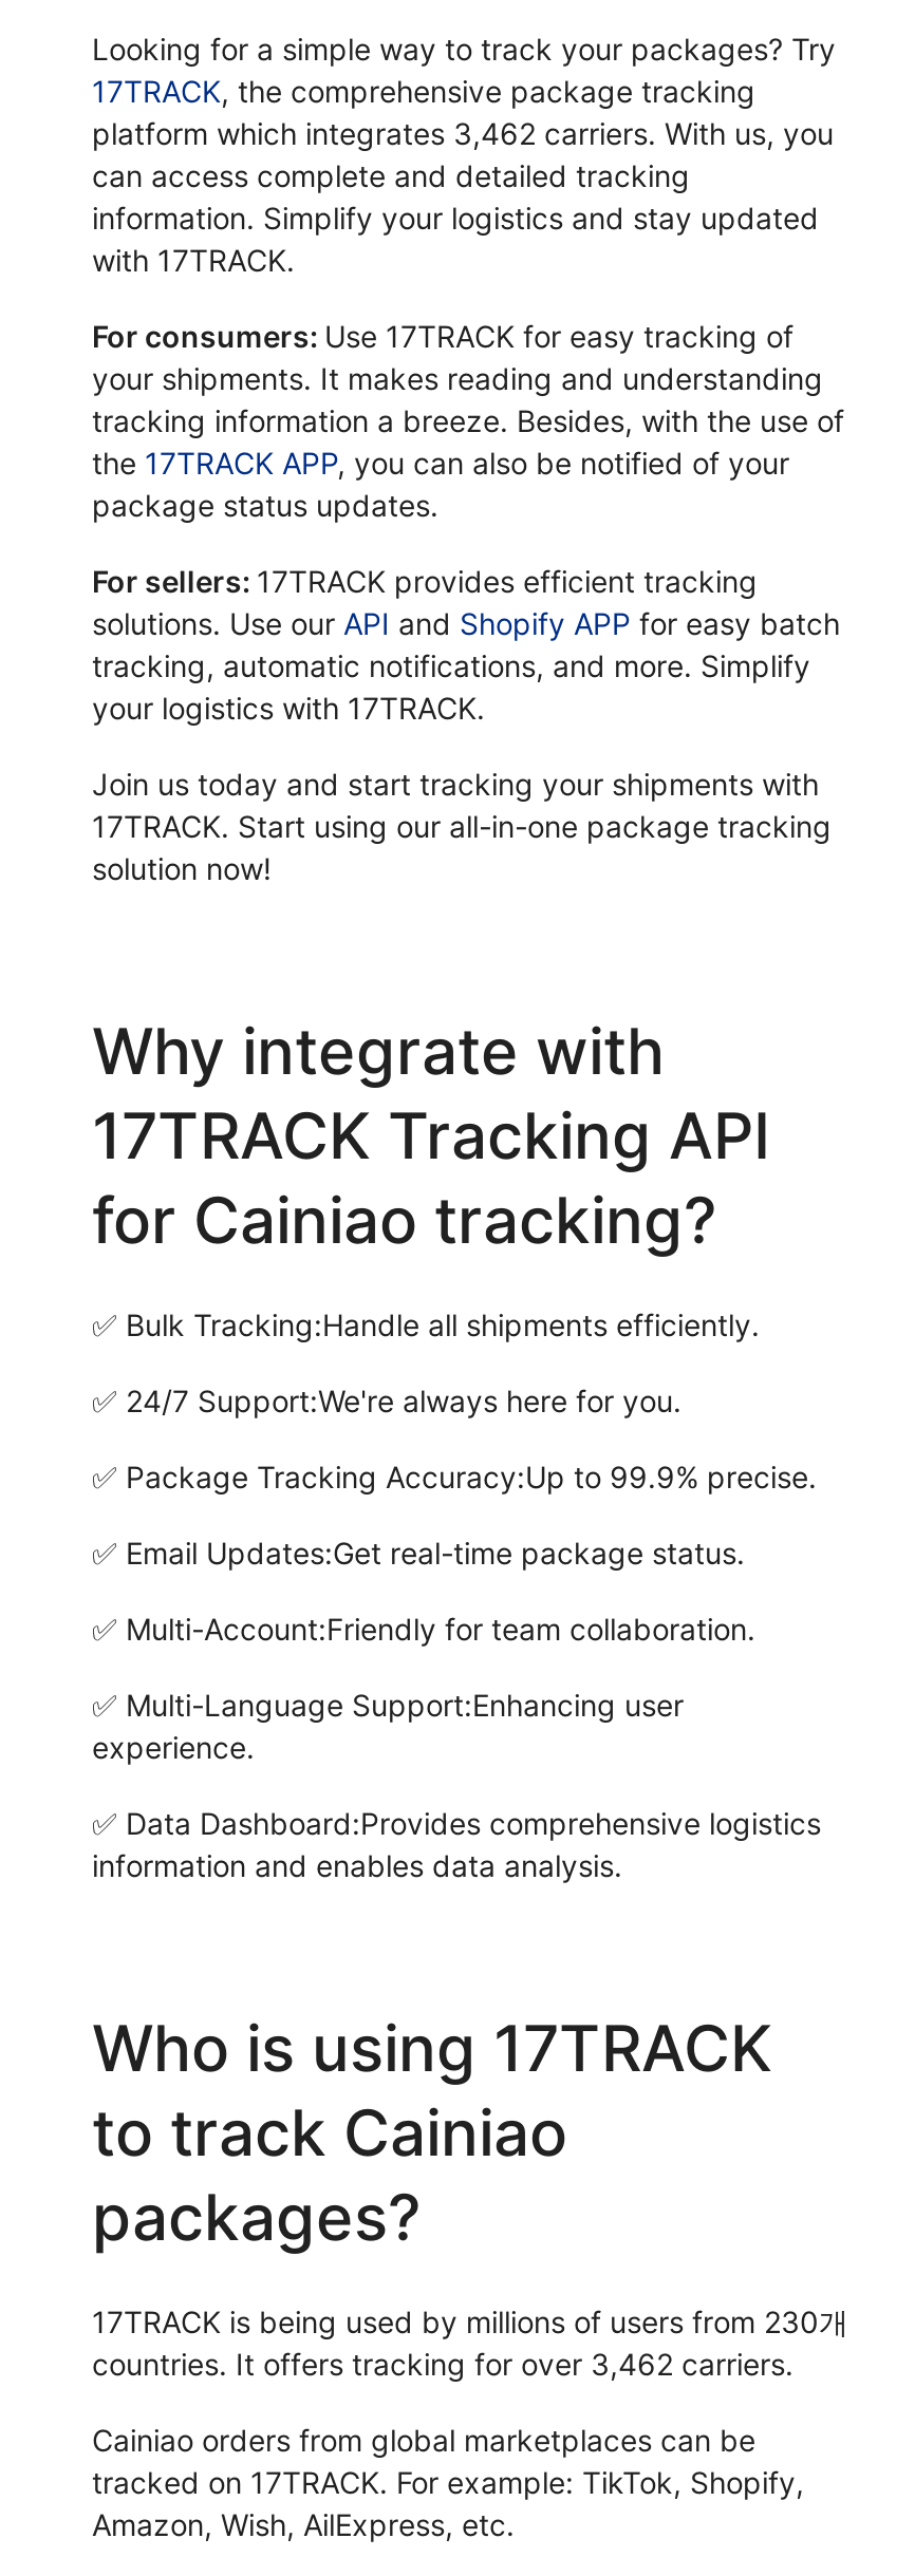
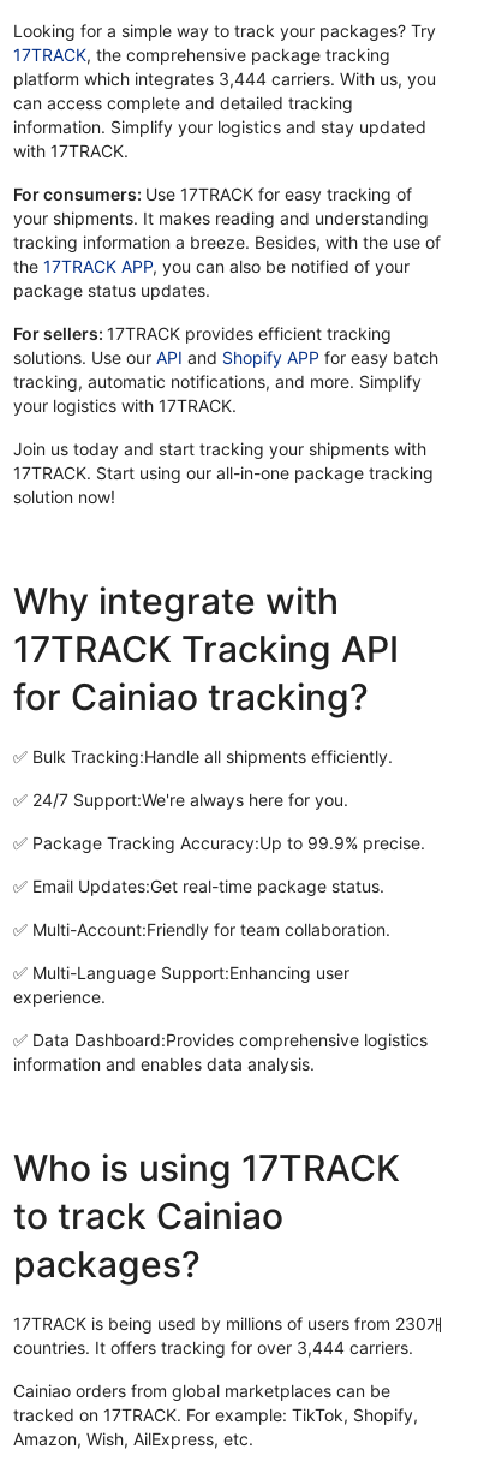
[92,116,834,152] platform which integrates 3,462 carriers. With us, you -> [13,69,436,89] platform which integrates 3,444 carriers. With us, you
[92,2347,793,2383] countries. It offers tracking for over 3,462 carriers. -> [13,1338,413,1358] countries. It offers tracking for over 3,444 carriers.

